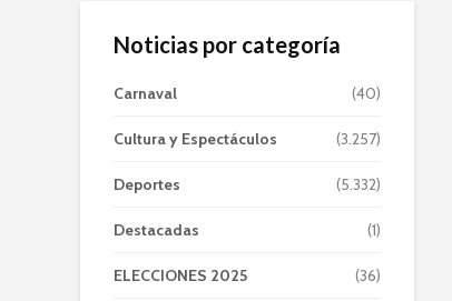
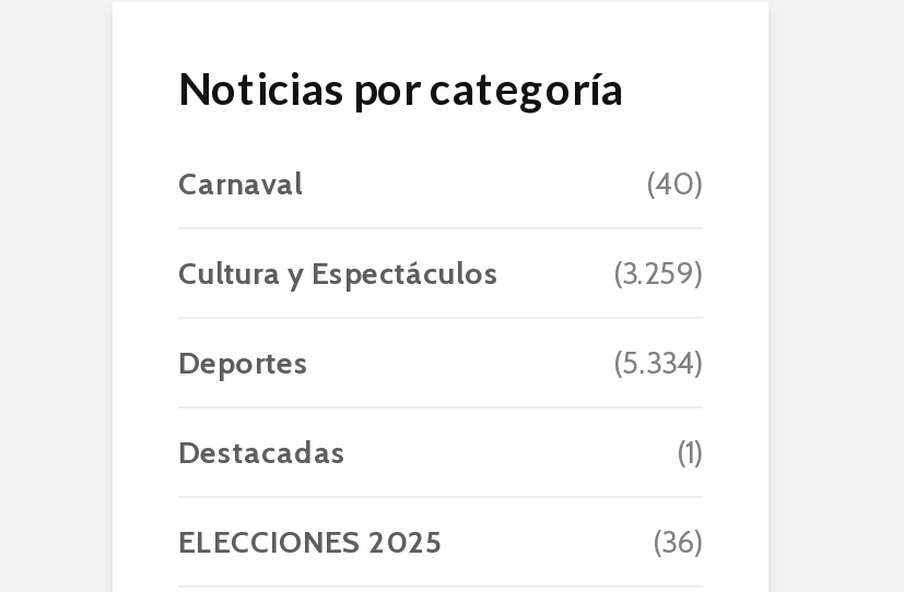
[336,129,381,149] (3.257) -> [613,253,703,293] (3.259)
[336,174,381,194] (5.332) -> [613,343,703,382] (5.334)

